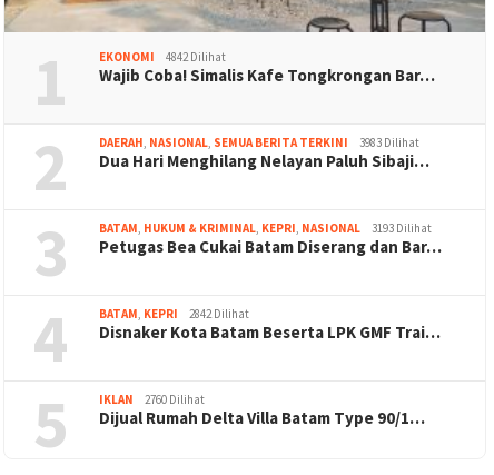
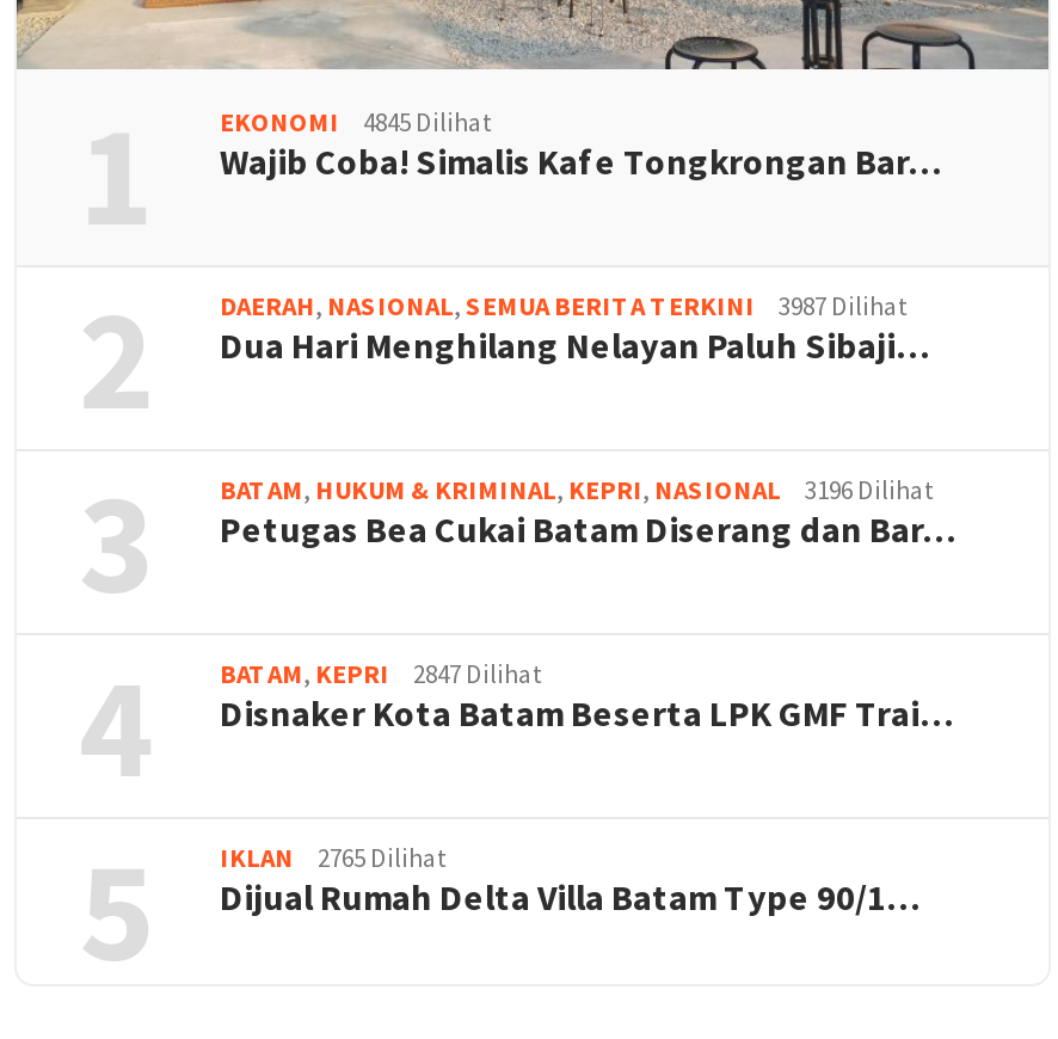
[99,48,226,64] EKONOMI 4842 Dilihat -> [220,104,492,137] EKONOMI 4845 Dilihat
[99,134,419,150] DAERAH, NASIONAL, SEMUA BERITA TERKINI 3983 Dilihat -> [220,288,908,321] DAERAH, NASIONAL, SEMUA BERITA TERKINI 3987 Dilihat
[99,220,432,235] BATAM, HUKUM & KRIMINAL, KEPRI, NASIONAL 3193 Dilihat -> [220,472,934,505] BATAM, HUKUM & KRIMINAL, KEPRI, NASIONAL 3196 Dilihat
[99,305,249,321] BATAM, KEPRI 2842 Dilihat -> [220,656,542,689] BATAM, KEPRI 2847 Dilihat
[99,391,205,407] IKLAN 2760 Dilihat -> [220,840,447,873] IKLAN 2765 Dilihat

